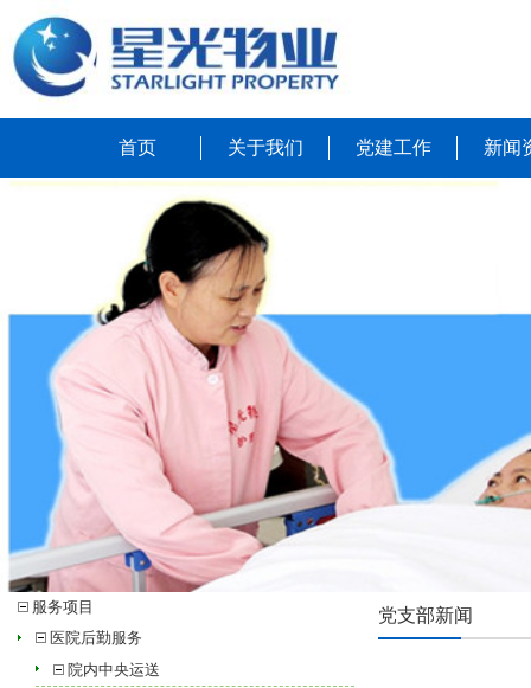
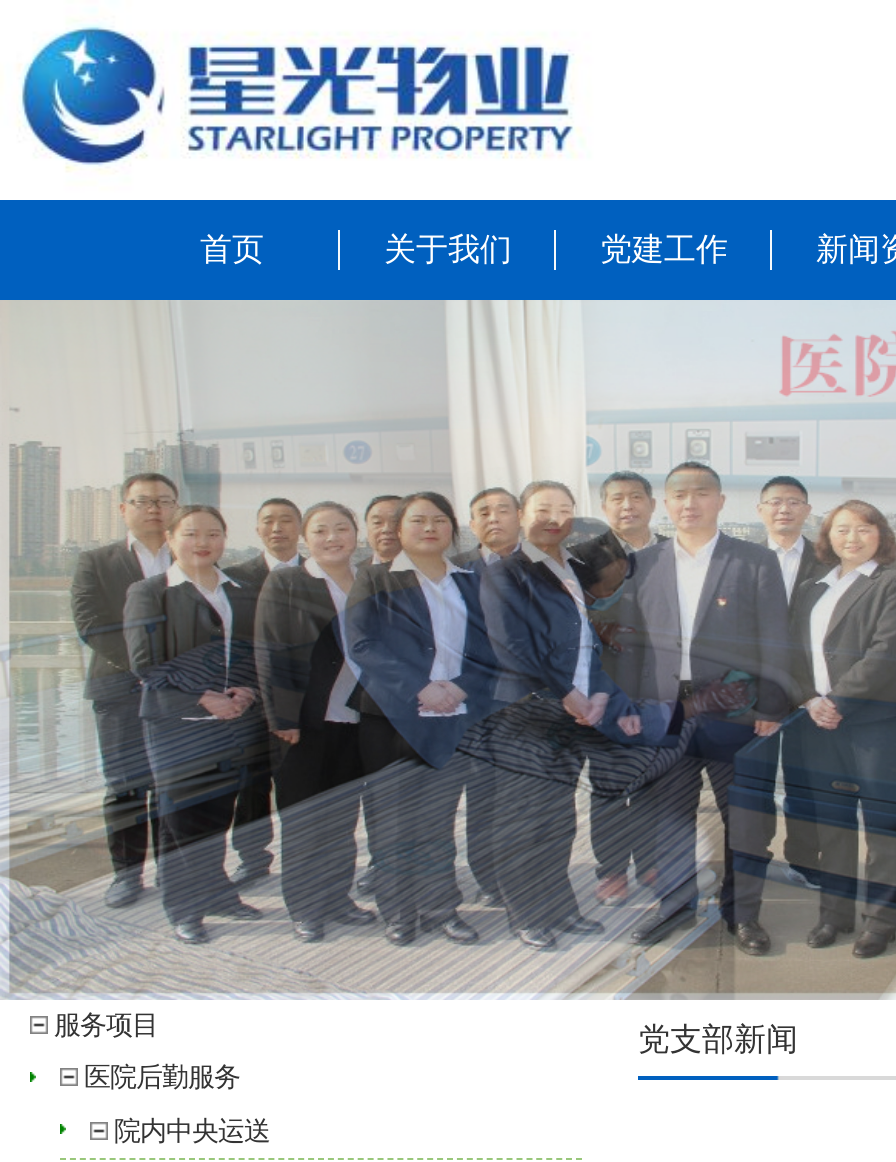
[4,178,527,593] [image] -> [6,300,890,1000] [image]

